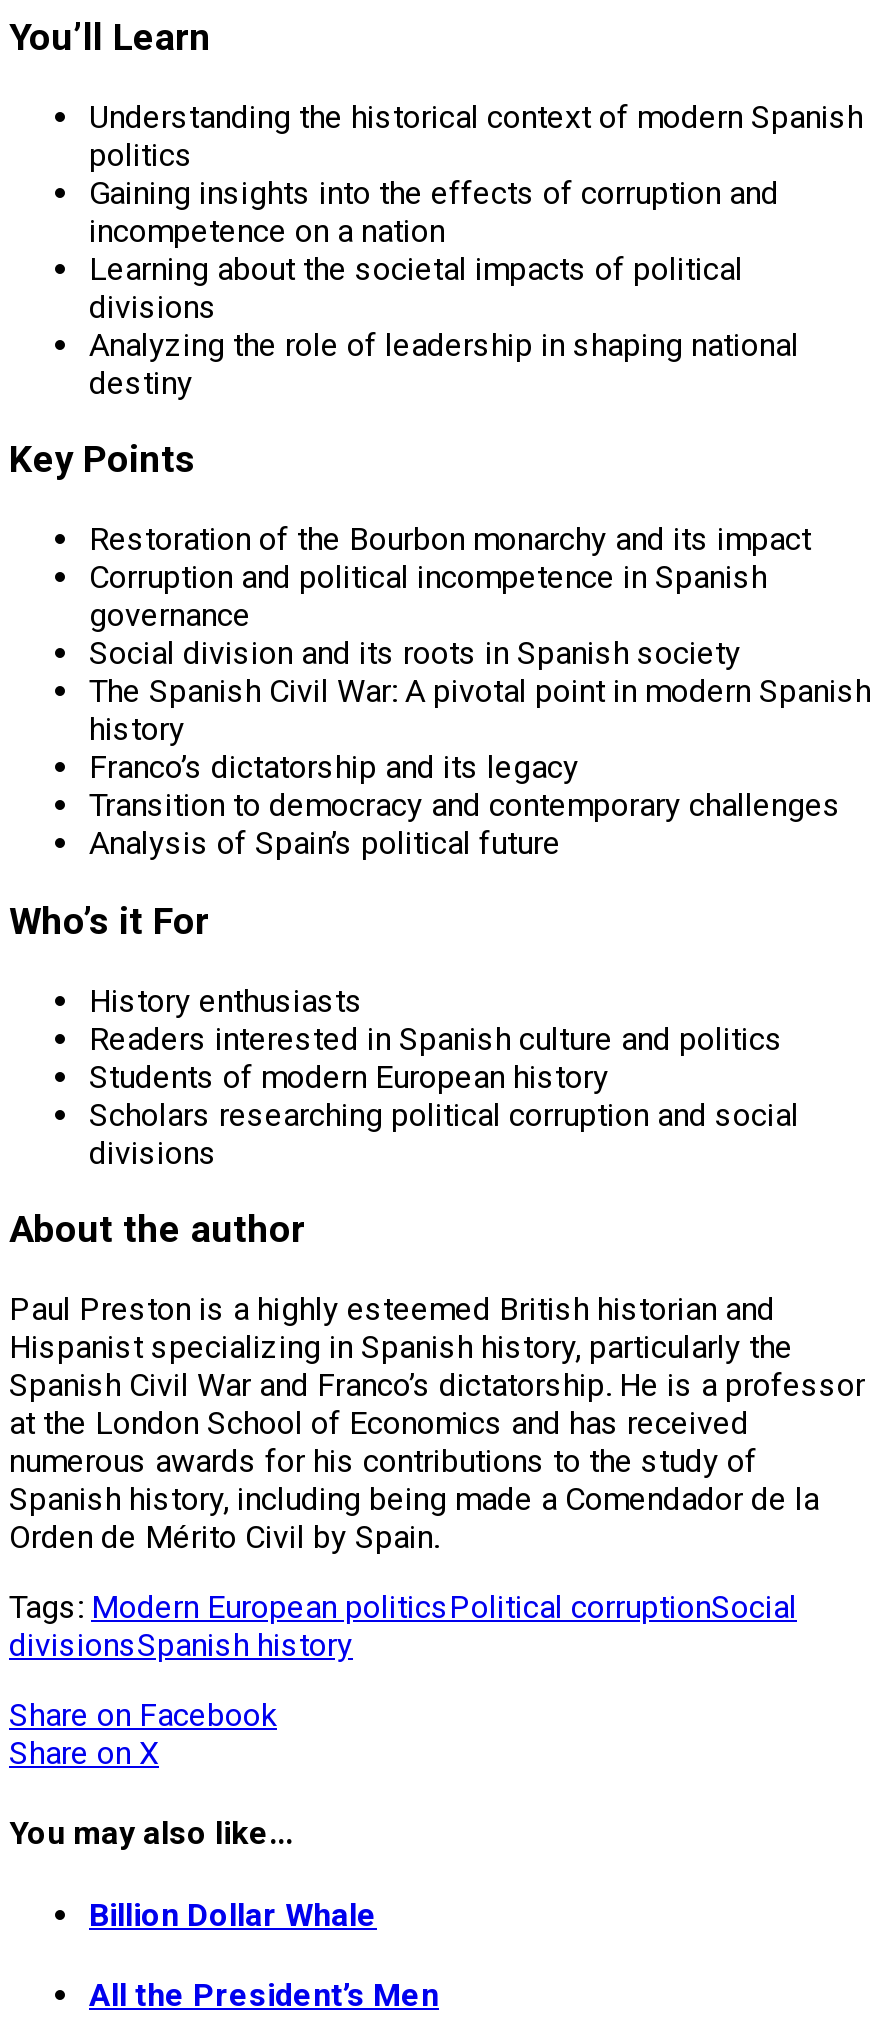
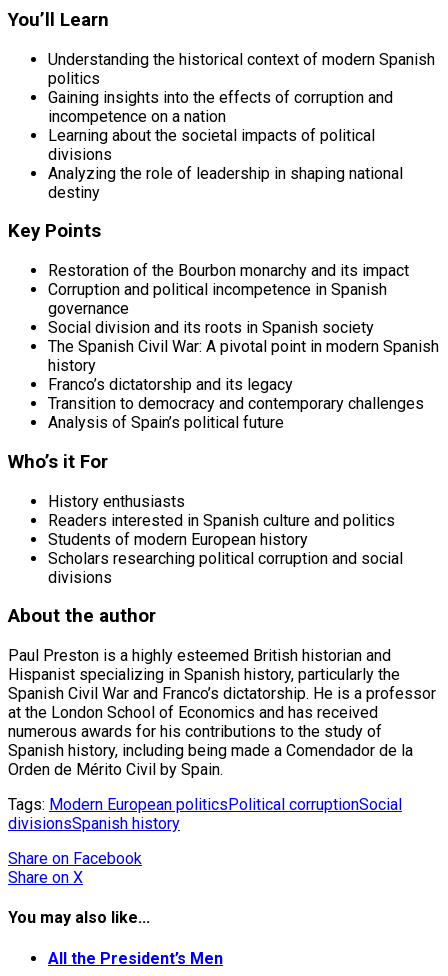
[89,1895,377,1933] Billion Dollar Whale -> none

